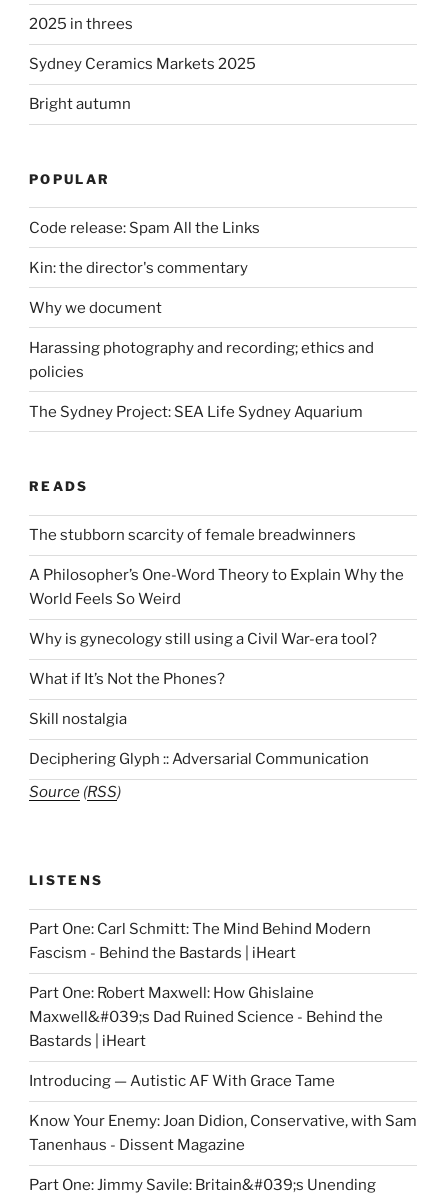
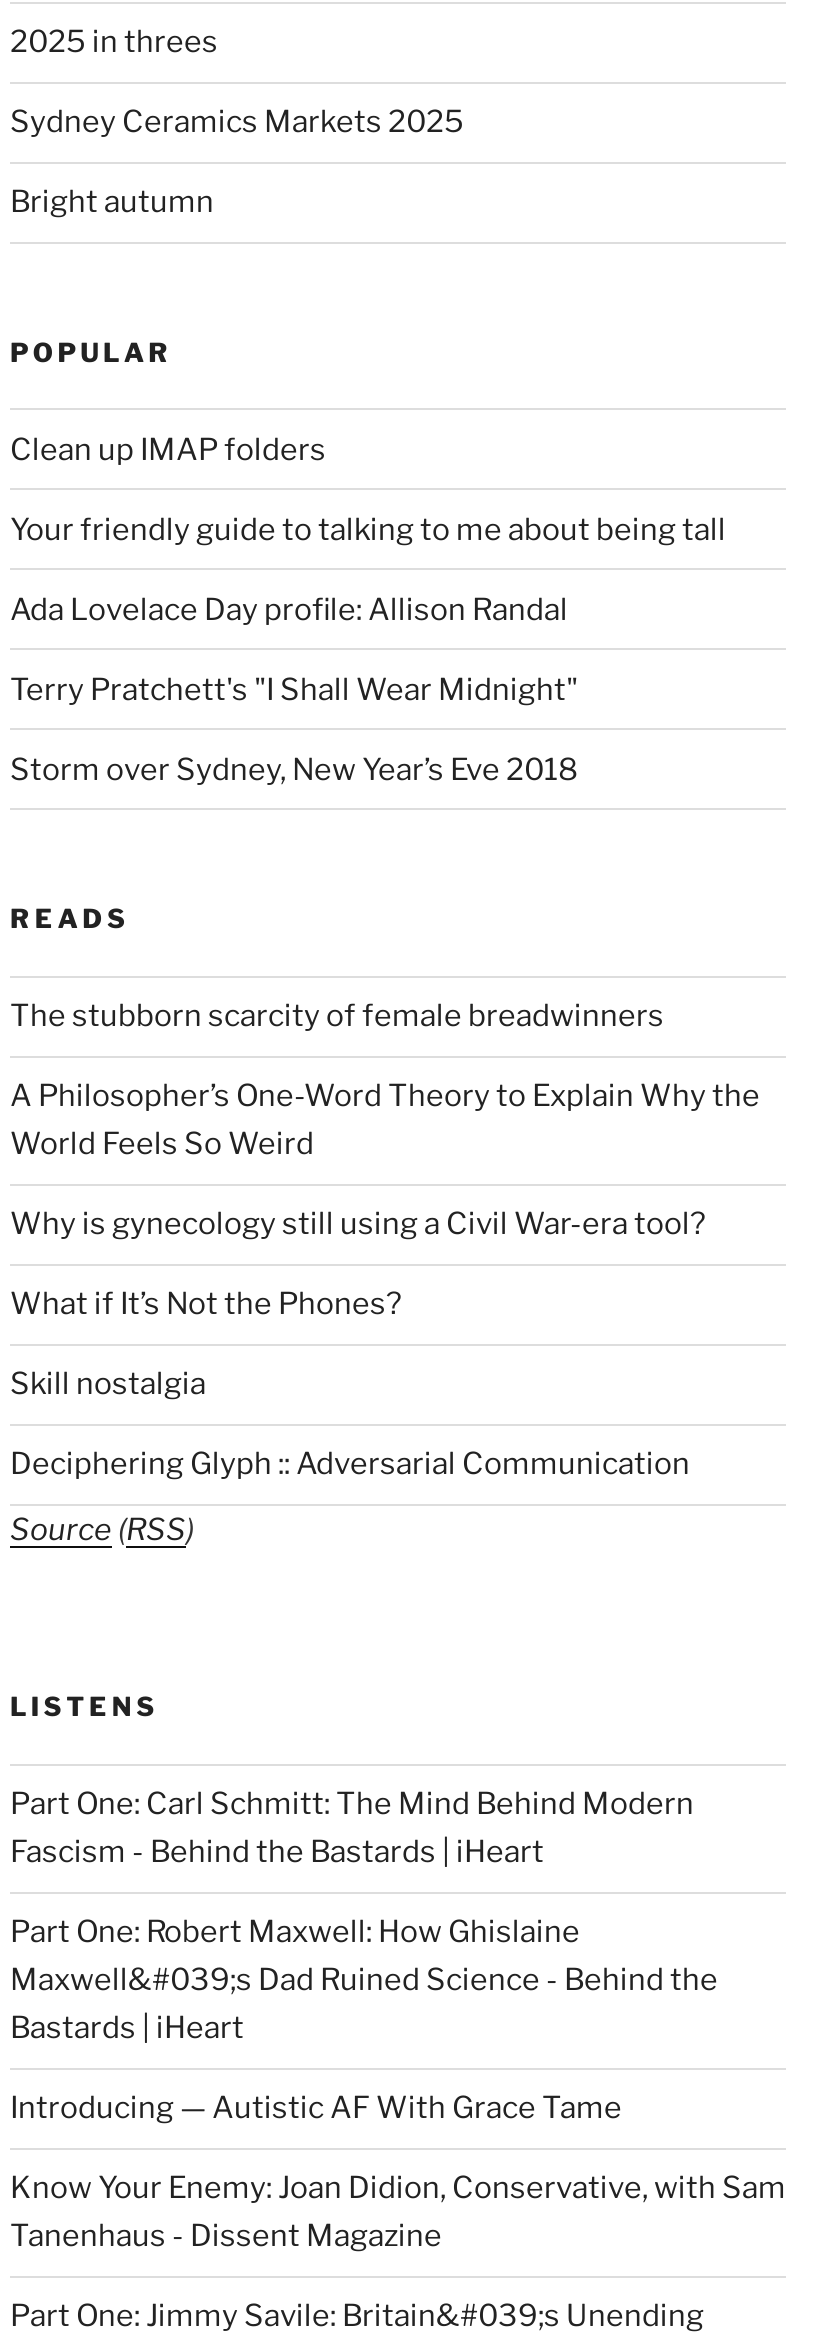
[29,218,260,236] Code release: Spam All the Links -> [10,431,326,467] Clean up IMAP folders
[29,258,248,276] Kin: the director's commentary -> [10,511,726,547] Your friendly guide to talking to me about being tall
[29,298,162,316] Why we document -> [10,591,568,627] Ada Lovelace Day profile: Allison Randal
[29,338,374,380] Harassing photography and recording; ethics and | policies -> [10,671,578,707] Terry Pratchett's "I Shall Wear Midnight"
[29,402,363,420] The Sydney Project: SEA Life Sydney Aquarium -> [10,751,578,787] Storm over Sydney, New Year’s Eve 2018

